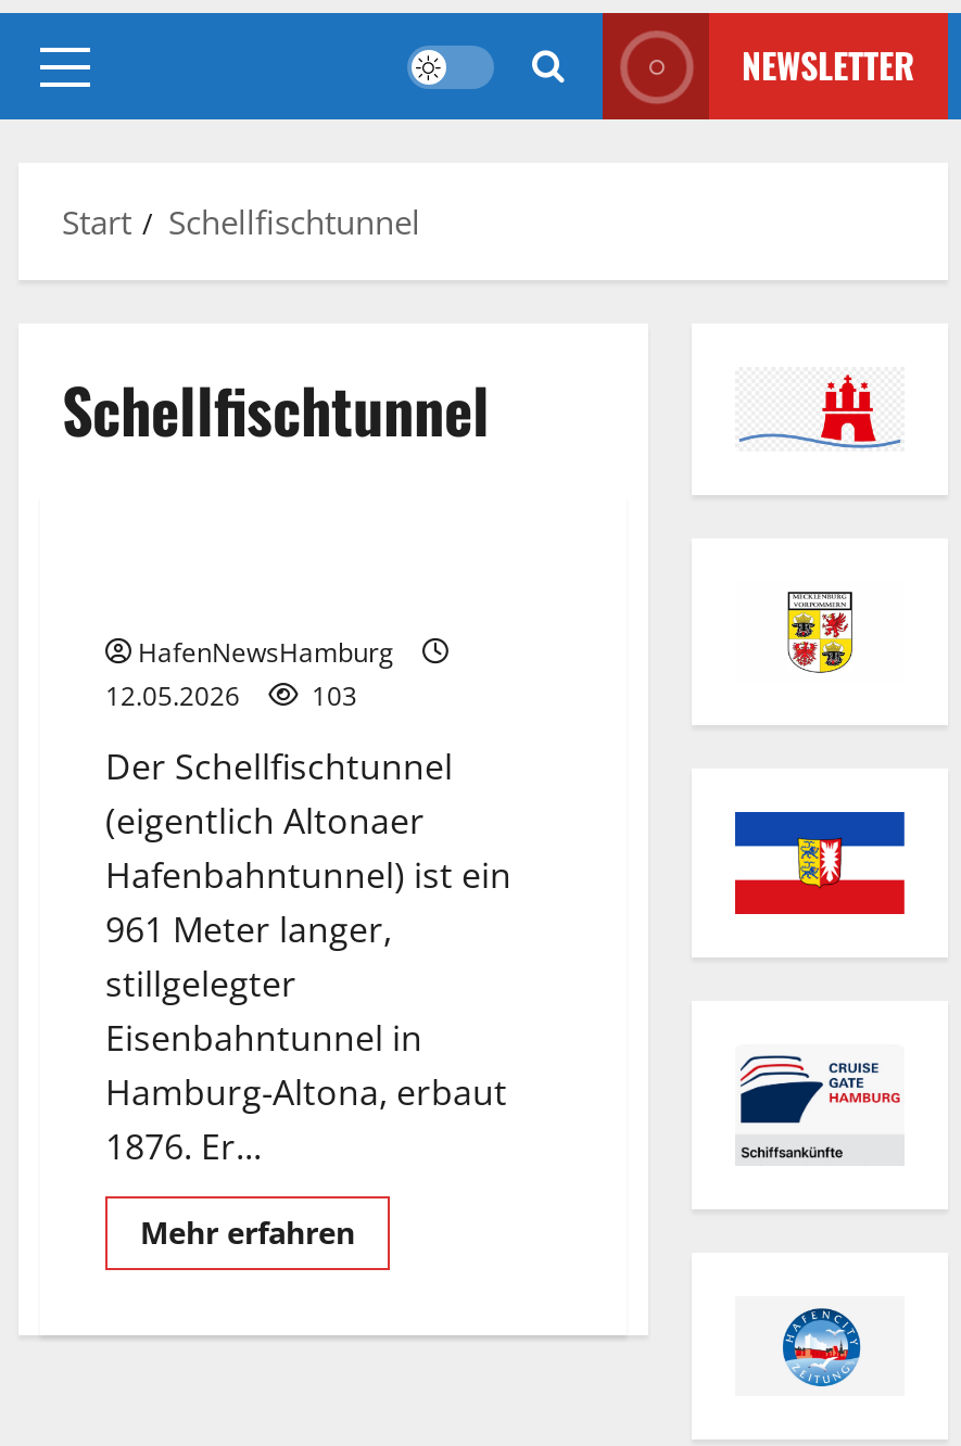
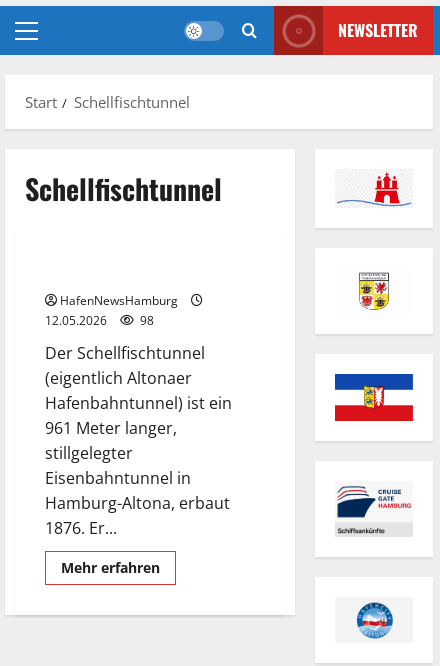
[105,677,357,714] 12.05.2026 103 -> [45,312,154,329] 12.05.2026 98

